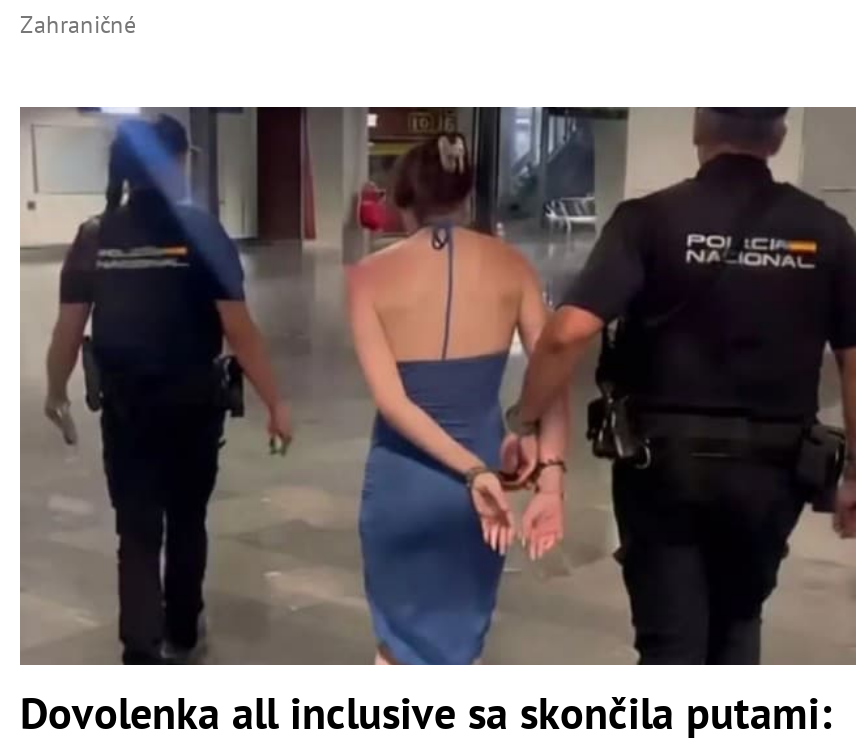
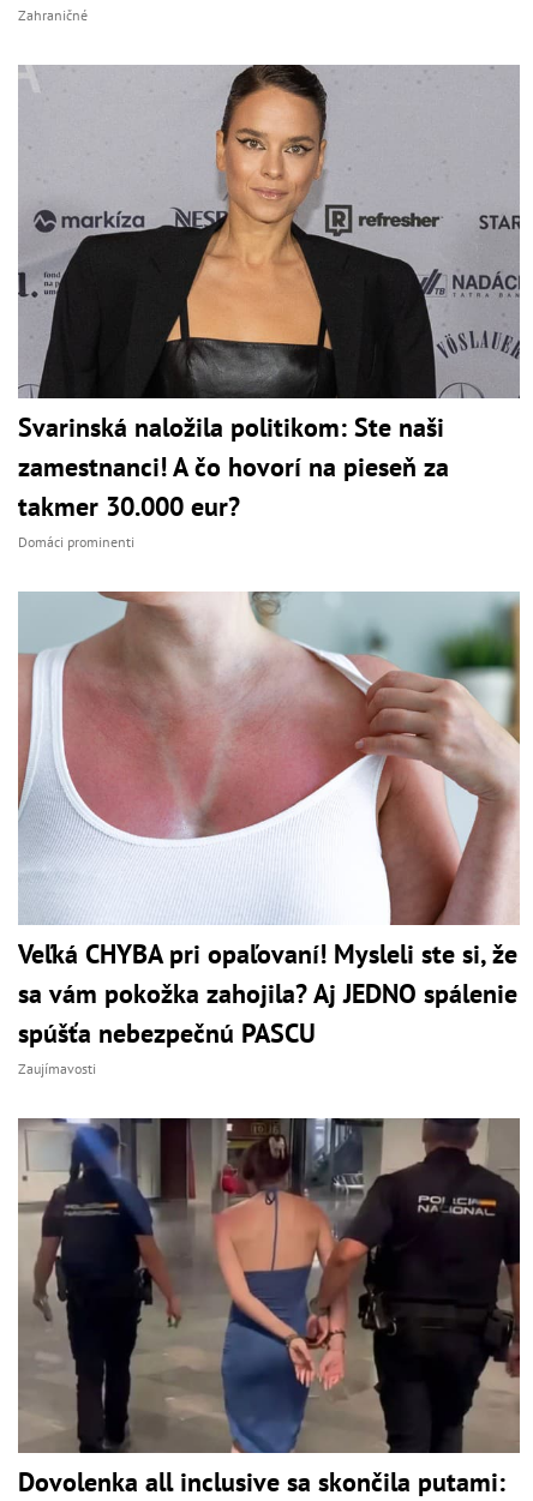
none -> [17,590,521,1078] [image] | Veľká CHYBA pri opaľovaní! Mysleli ste si, že | sa vám pokožka zahojila? Aj JEDNO spálenie | spúšťa nebezpečnú PASCU | Zaujímavosti
none -> [18,64,520,551] [image] | Svarinská naložila politikom: Ste naši | zamestnanci! A čo hovorí na pieseň za | takmer 30.000 eur? | Domáci prominenti

